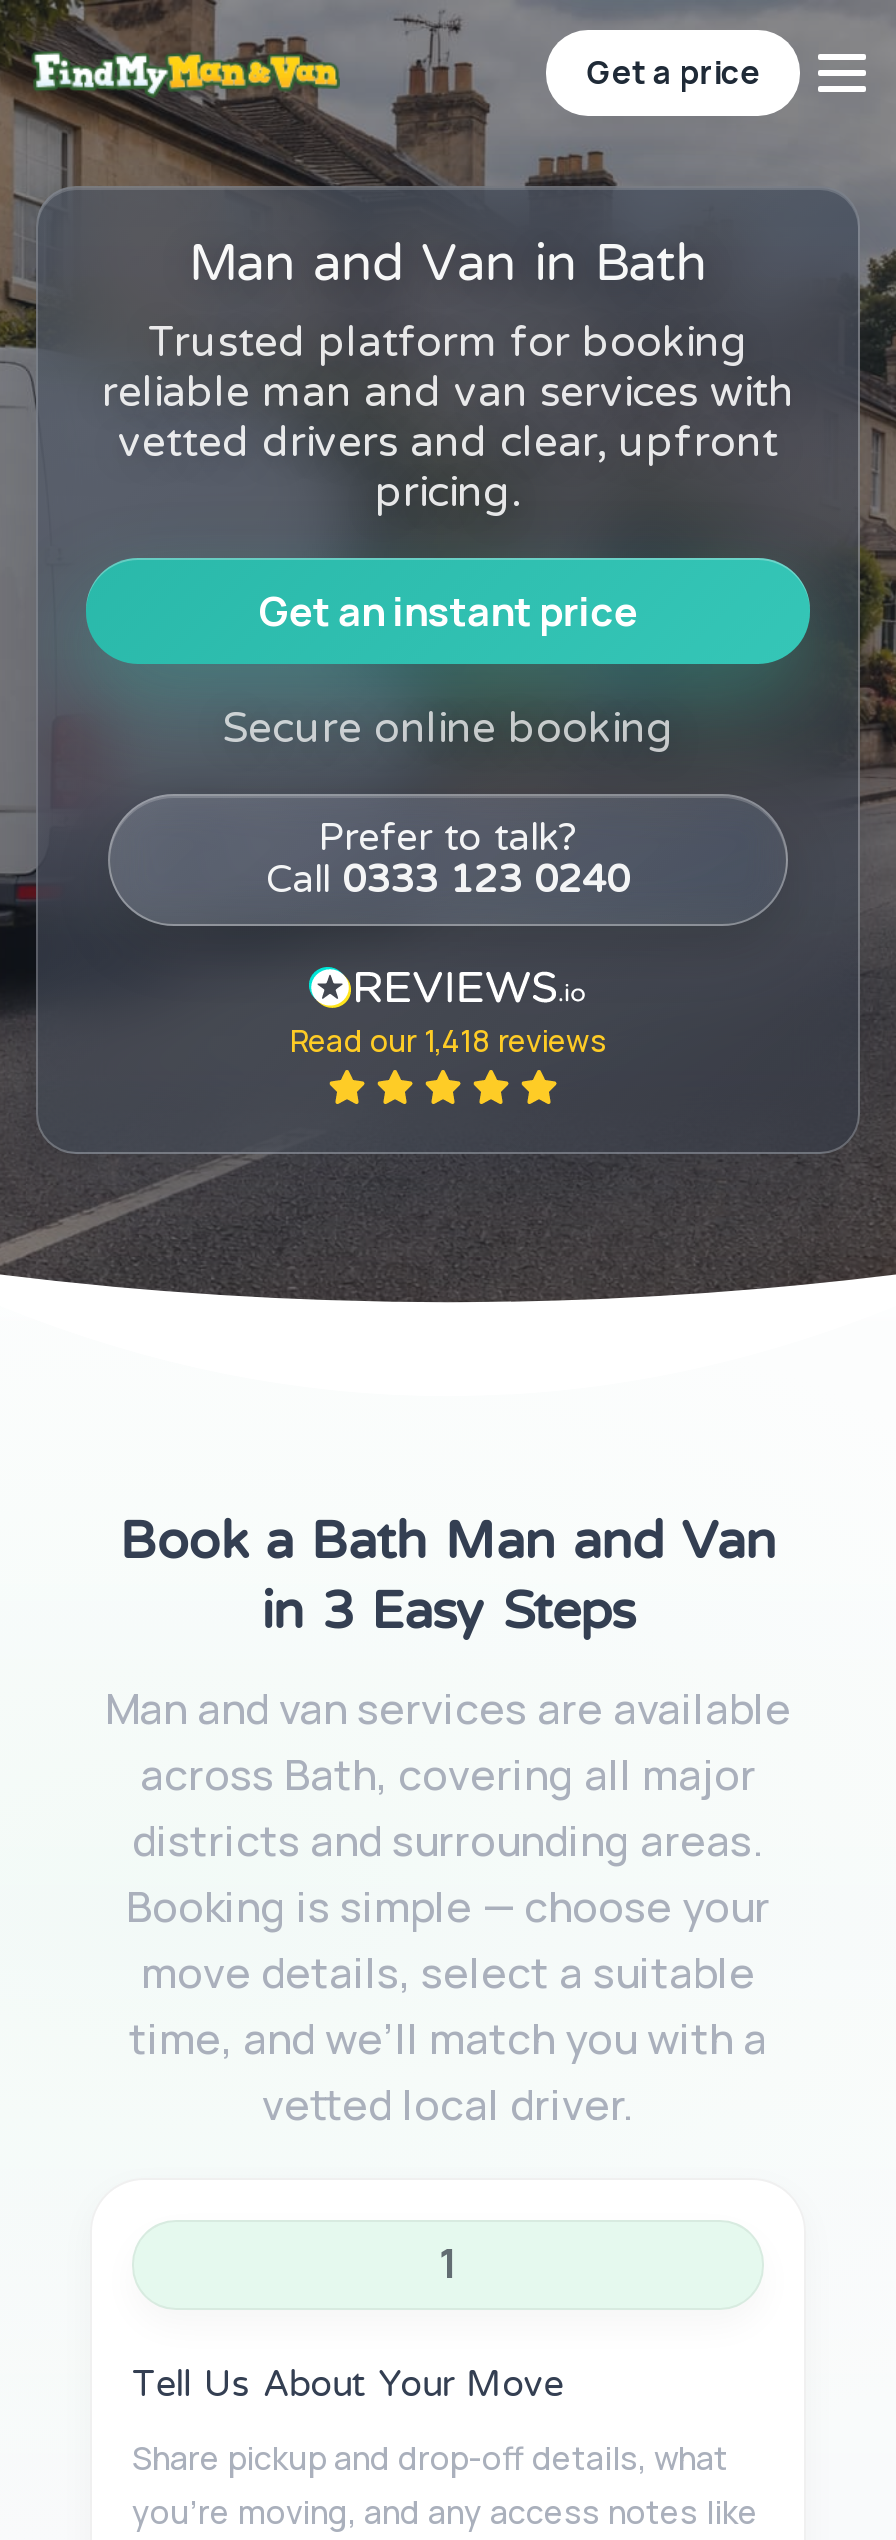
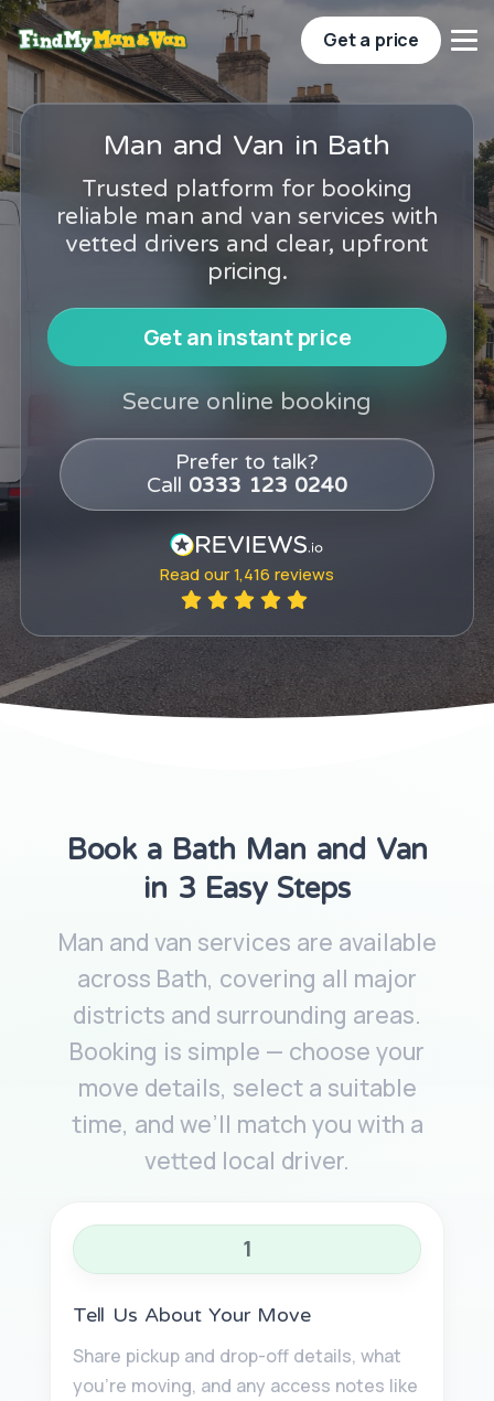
[290,1021,606,1063] Read our 1,418 reviews -> [160,563,334,586] Read our 1,416 reviews

